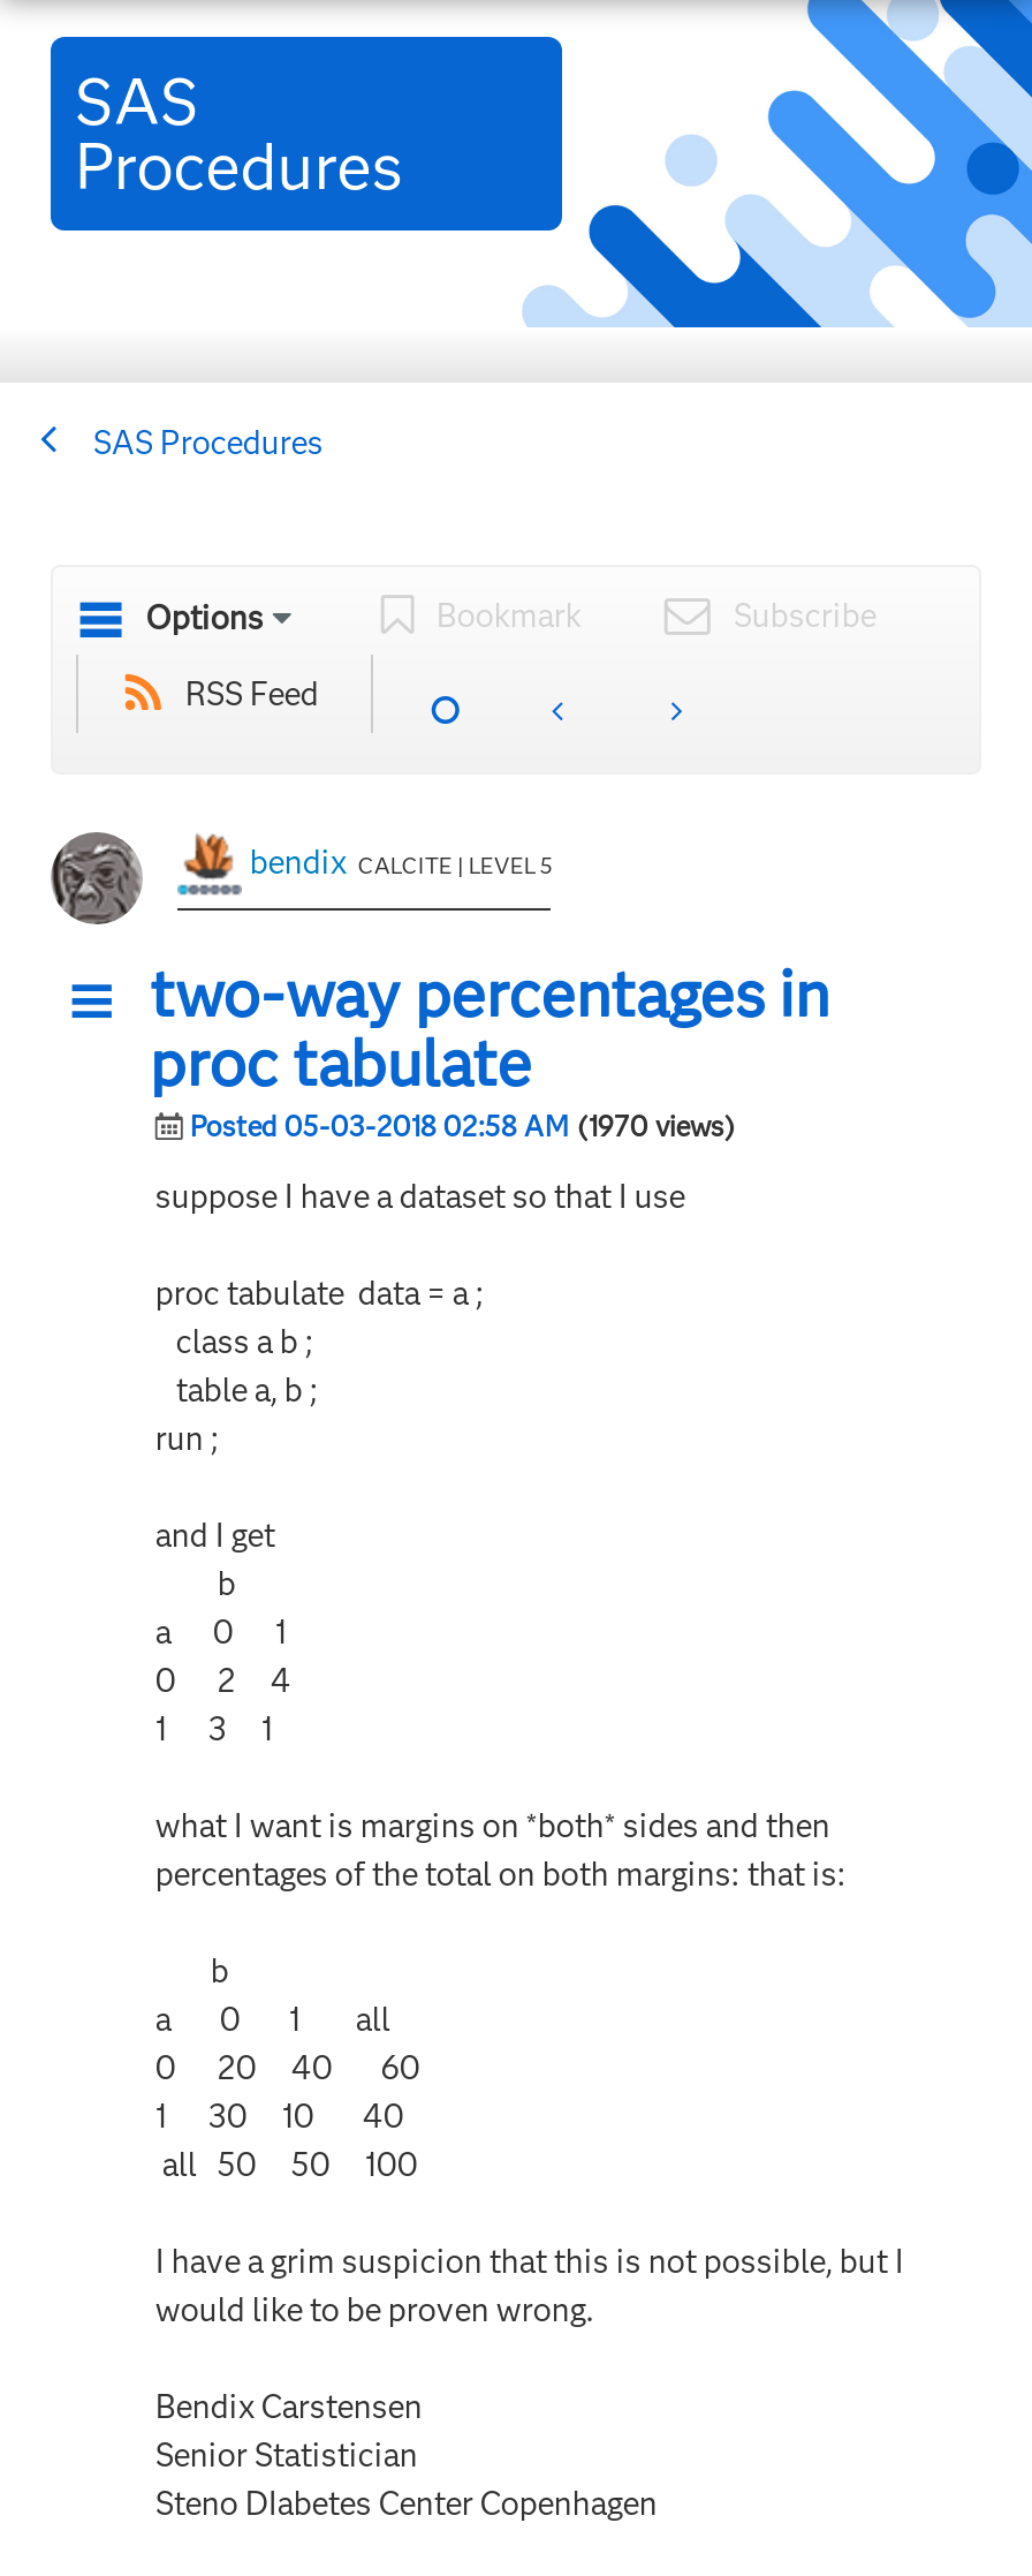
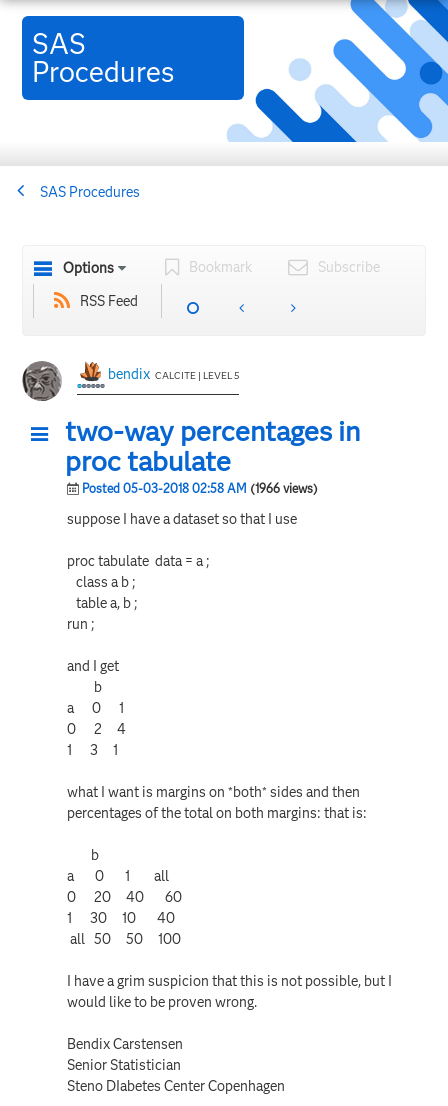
[190,1108,736,1142] Posted 05-03-2018 02:58 AM (1970 views) -> [82,480,318,495] Posted 05-03-2018 02:58 AM (1966 views)

